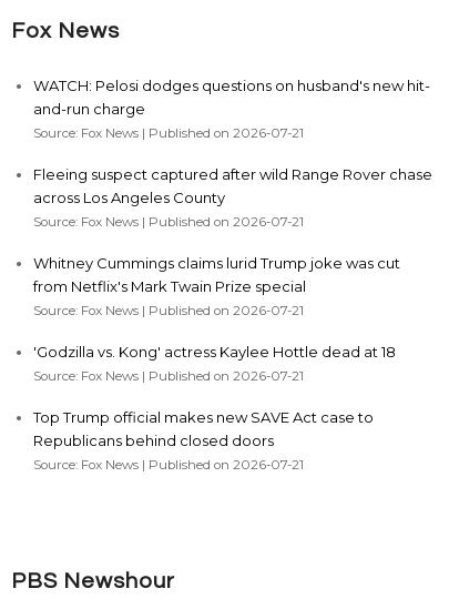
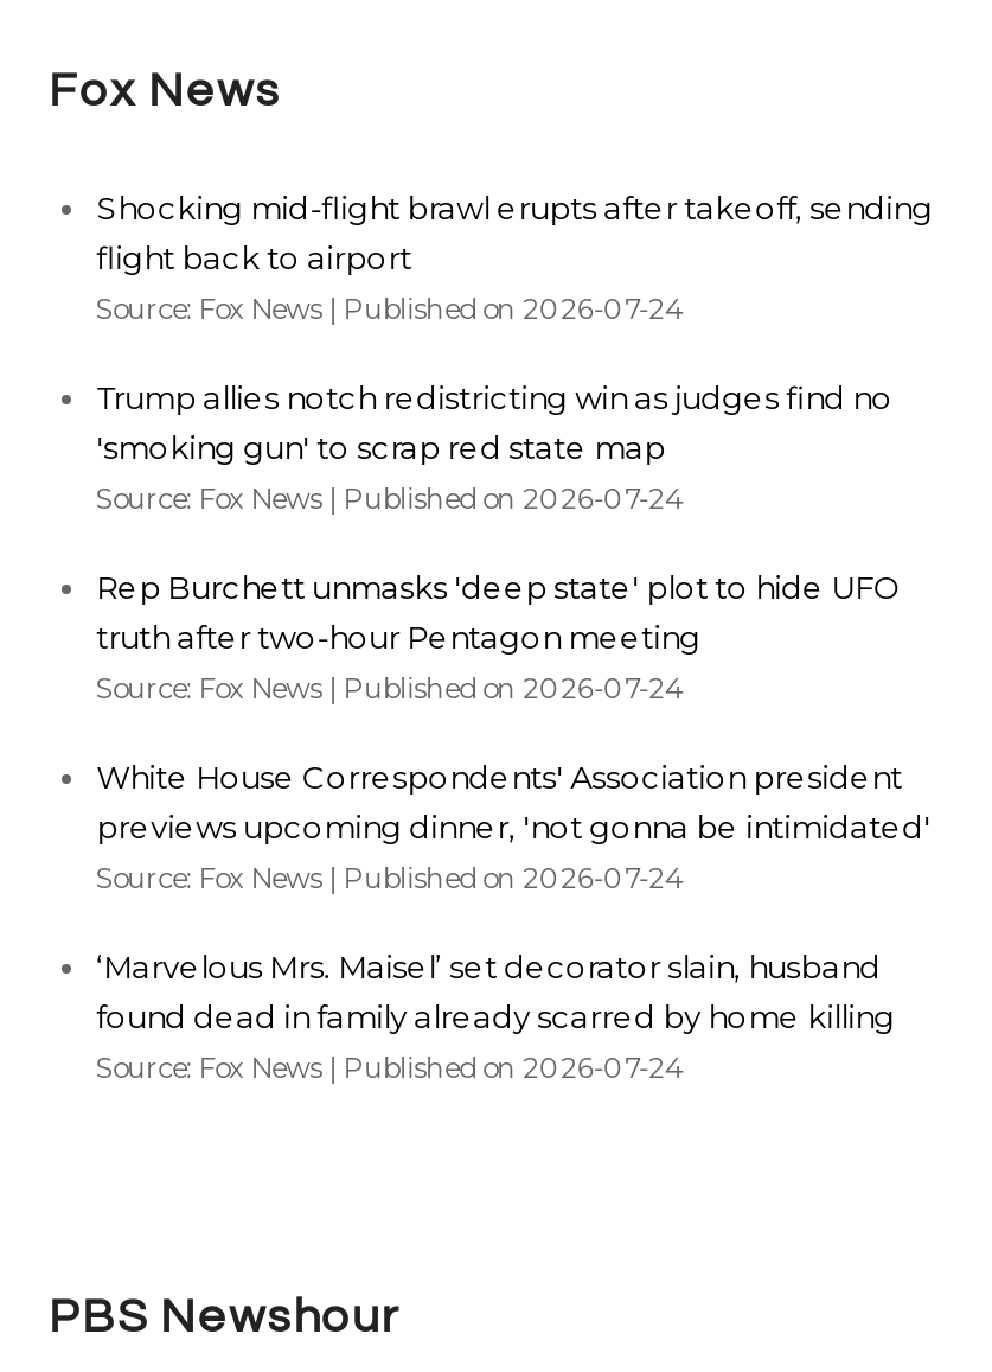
[33,77,430,141] WATCH: Pelosi dodges questions on husband's new hit- | and-run charge | Source: Fox News Published on 2026-07-21 -> [96,189,933,326] Shocking mid-flight brawl erupts after takeoff, sending | flight back to airport | Source: Fox News Published on 2026-07-24
[33,165,432,230] Fleeing suspect captured after wild Range Rover chase | across Los Angeles County | Source: Fox News Published on 2026-07-21 -> [96,378,893,516] Trump allies notch redistricting win as judges find no | 'smoking gun' to scrap red state map | Source: Fox News Published on 2026-07-24
[33,254,400,318] Whitney Cummings claims lurid Trump joke was cut | from Netflix's Mark Twain Prize special | Source: Fox News Published on 2026-07-21 -> [96,568,902,706] Rep Burchett unmasks 'deep state' plot to hide UFO | truth after two-hour Pentagon meeting | Source: Fox News Published on 2026-07-24
[33,343,395,384] 'Godzilla vs. Kong' actress Kaylee Hottle dead at 18 | Source: Fox News Published on 2026-07-21 -> [96,758,931,895] White House Correspondents' Association president | previews upcoming dinner, 'not gonna be intimidated' | Source: Fox News Published on 2026-07-24
[33,408,373,473] Top Trump official makes new SAVE Act case to | Republicans behind closed doors | Source: Fox News Published on 2026-07-21 -> [96,947,895,1085] ‘Marvelous Mrs. Maisel’ set decorator slain, husband | found dead in family already scarred by home killing | Source: Fox News Published on 2026-07-24

